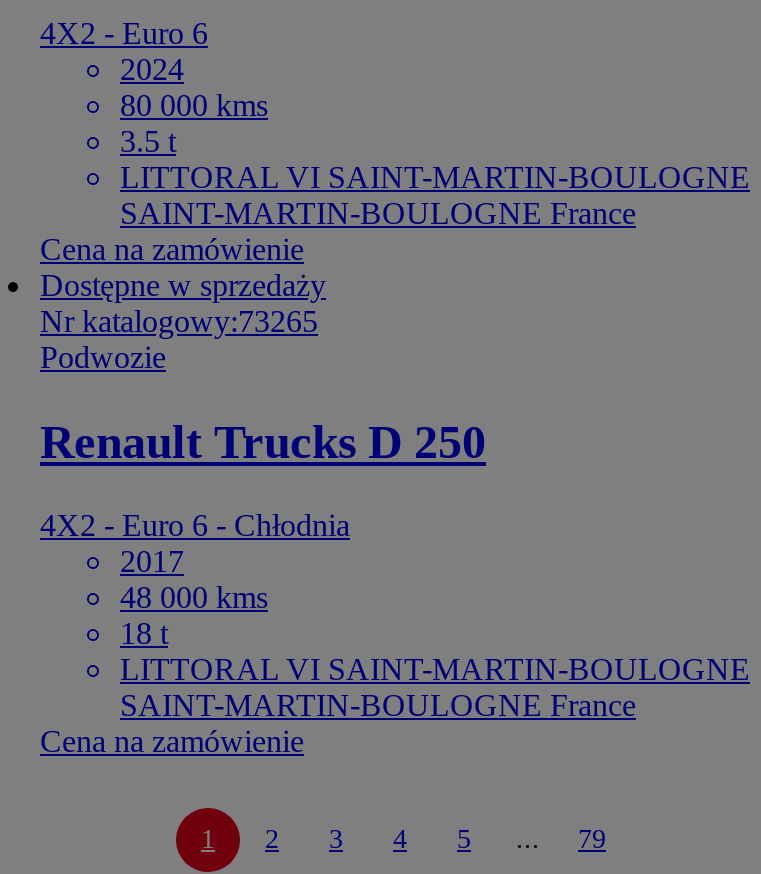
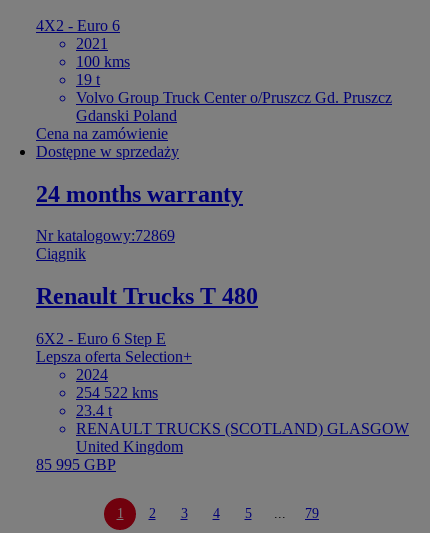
[120,51,750,229] 2024 | 80 000 kms | 3.5 t | LITTORAL VI SAINT-MARTIN-BOULOGNE | SAINT-MARTIN-BOULOGNE France -> [76,35,392,124] 2021 | 100 kms | 19 t | Volvo Group Truck Center o/Pruszcz Gd. Pruszcz | Gdanski Poland
[40,303,750,759] Nr katalogowy:73265 | Podwozie | Renault Trucks D 250 | 4X2 - Euro 6 - Chłodnia | 2017 | 48 000 kms | 18 t | LITTORAL VI SAINT-MARTIN-BOULOGNE | SAINT-MARTIN-BOULOGNE France | Cena na zamówienie -> [36,180,409,473] 24 months warranty | Nr katalogowy:72869 | Ciągnik | Renault Trucks T 480 | 6X2 - Euro 6 Step E | Lepsza oferta Selection+ | 2024 | 254 522 kms | 23.4 t | RENAULT TRUCKS (SCOTLAND) GLASGOW | United Kingdom | 85 995 GBP

